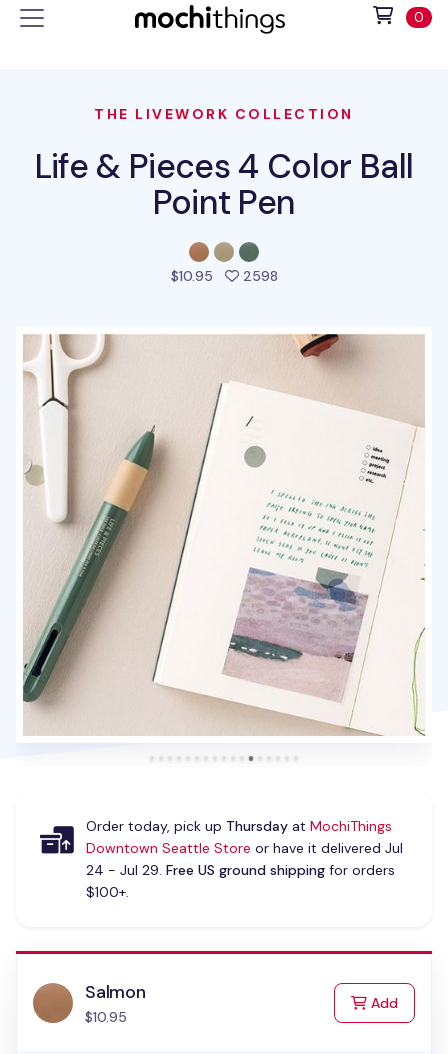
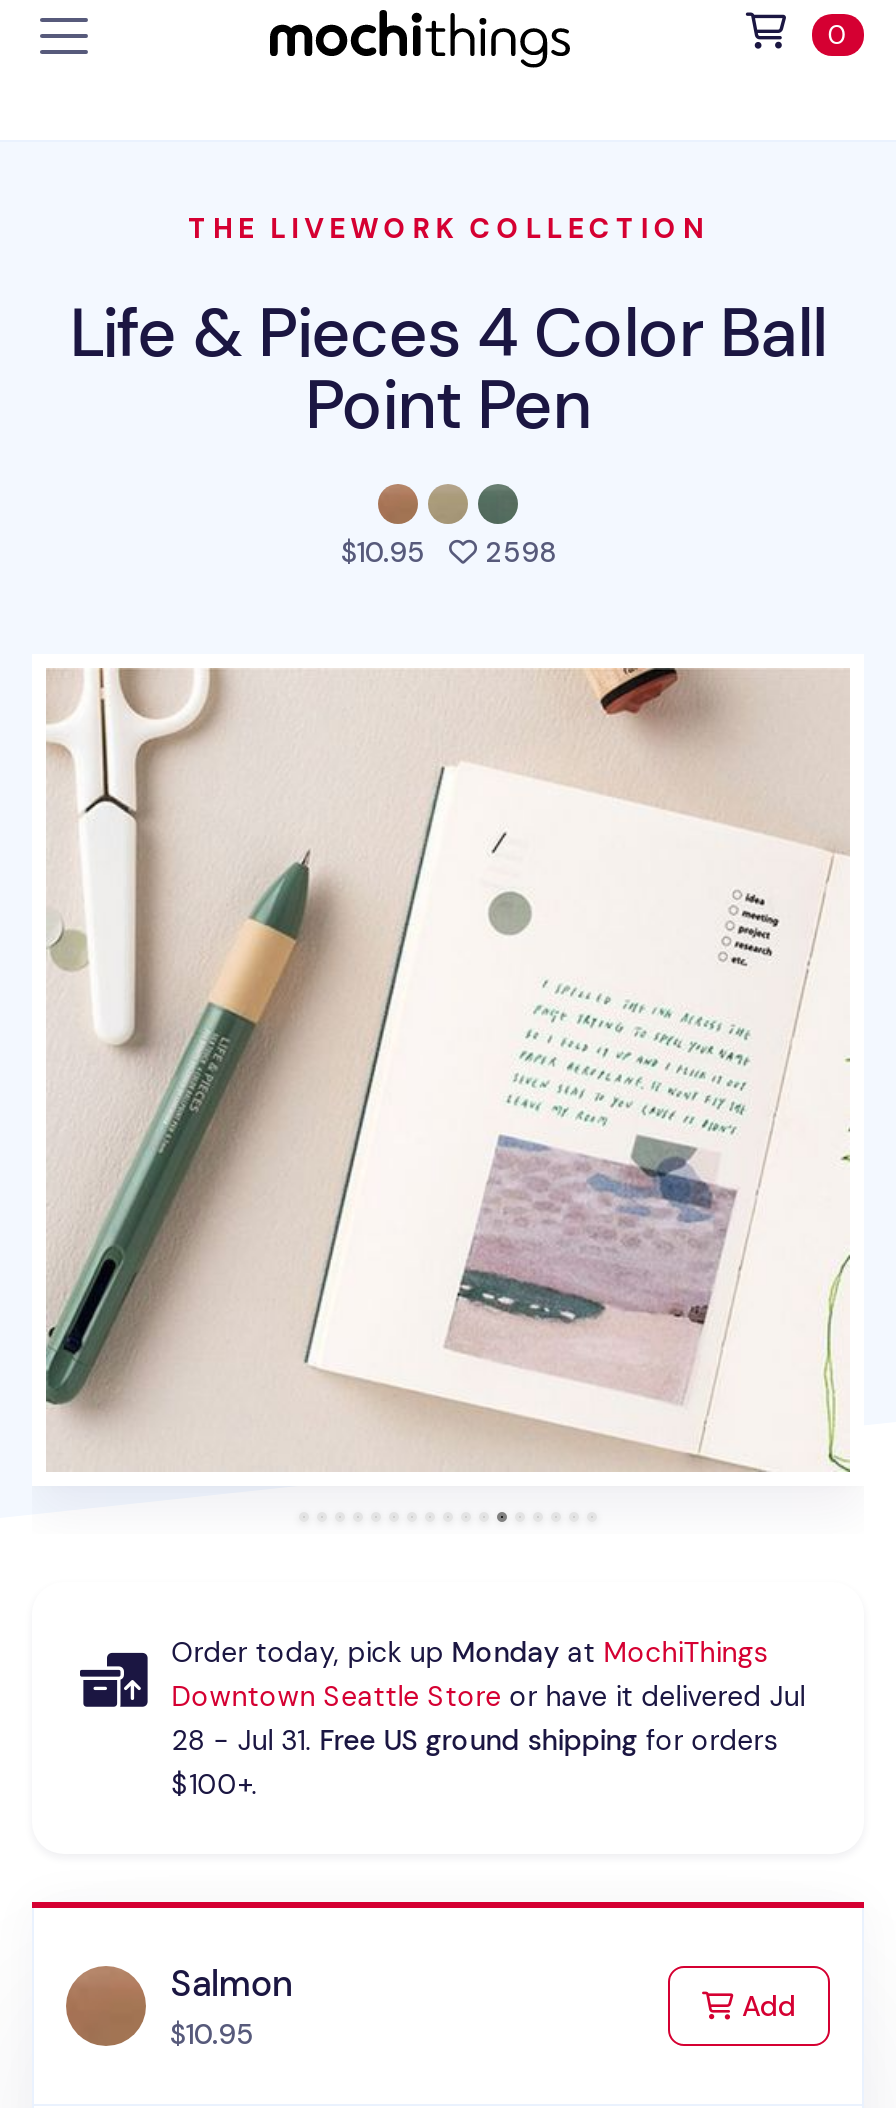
[86,817,392,835] Order today, pick up Thursday at MochiThings -> [172,1634,768,1670] Order today, pick up Monday at MochiThings
[86,861,395,879] 24 - Jul 29. Free US ground shipping for orders -> [172,1722,778,1758] 28 - Jul 31. Free US ground shipping for orders

